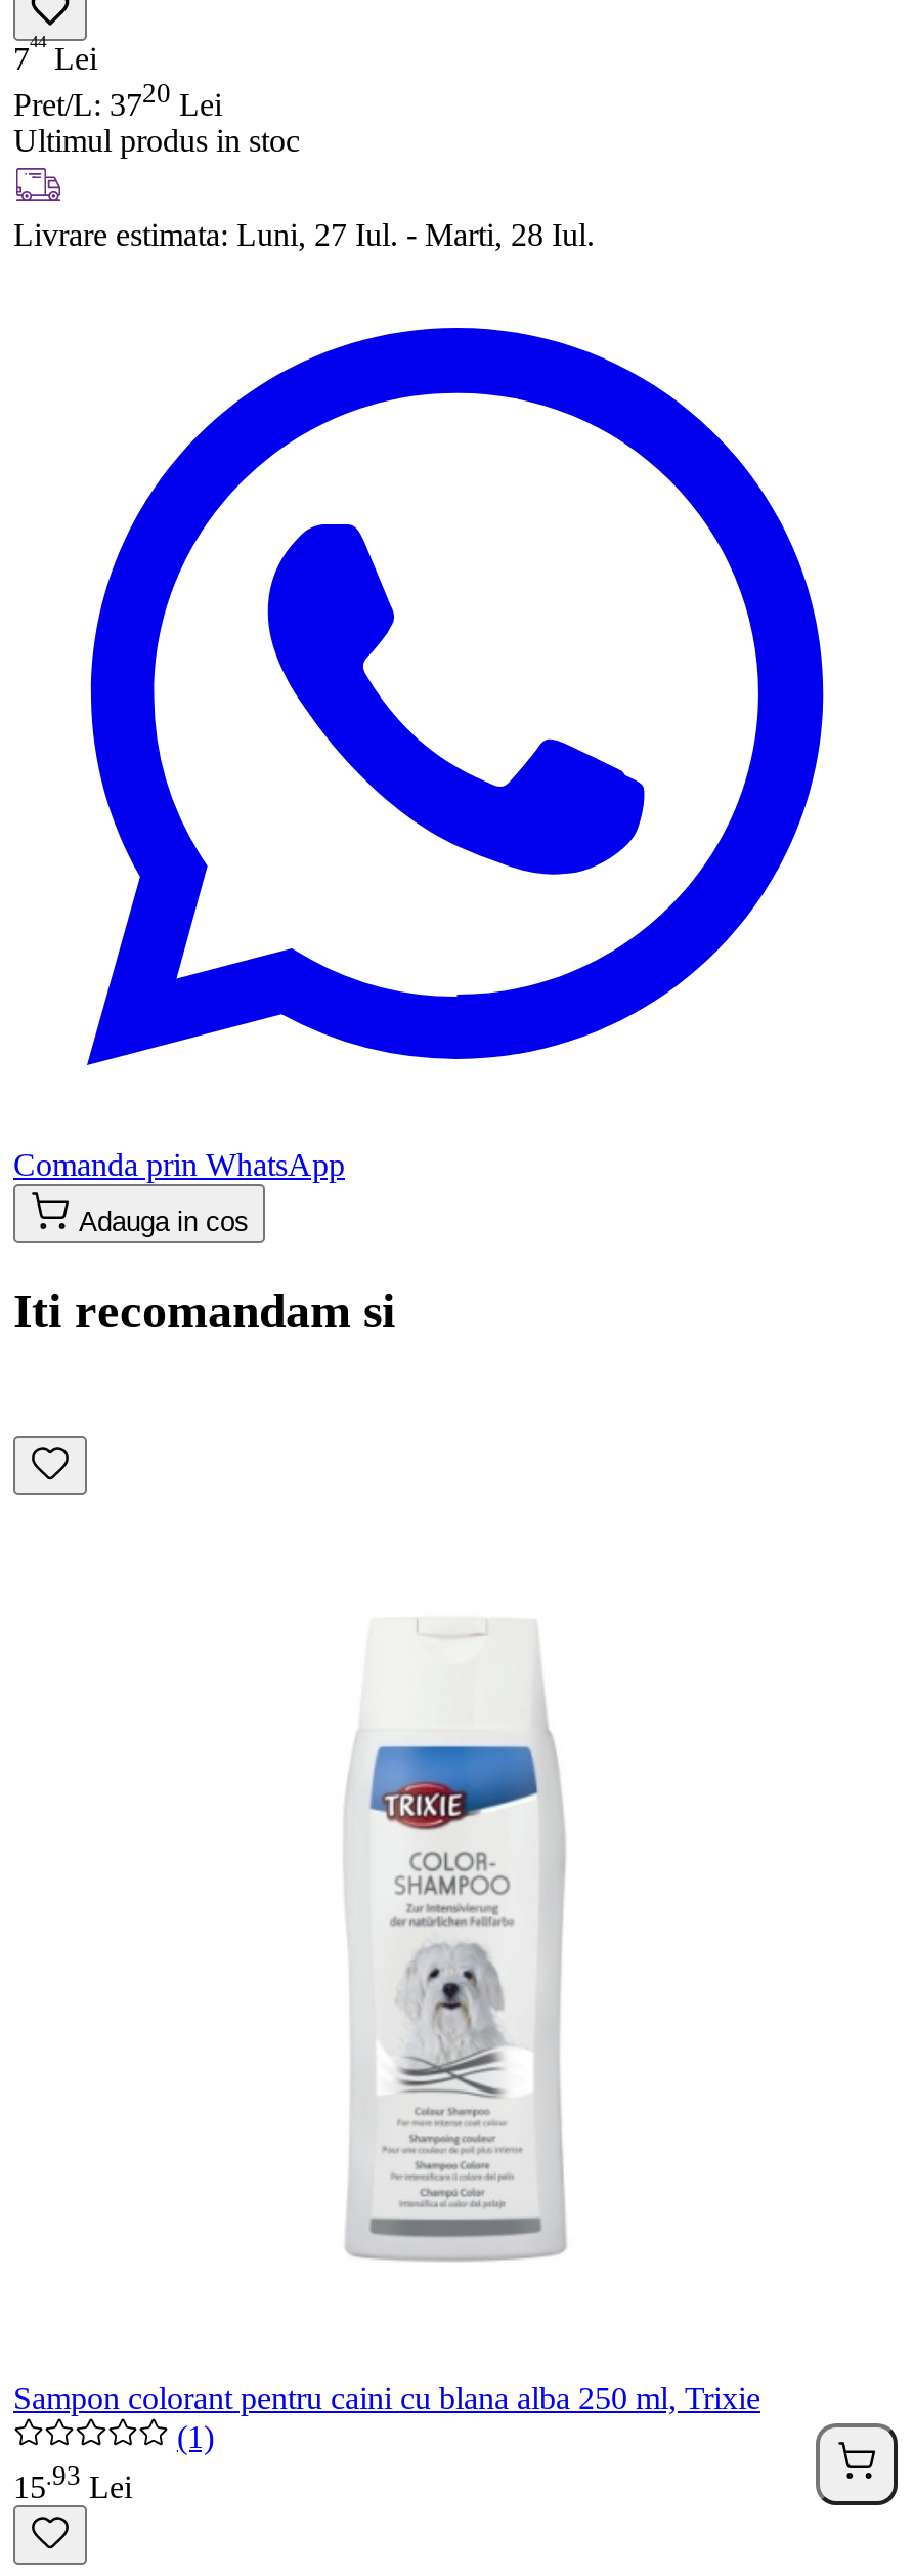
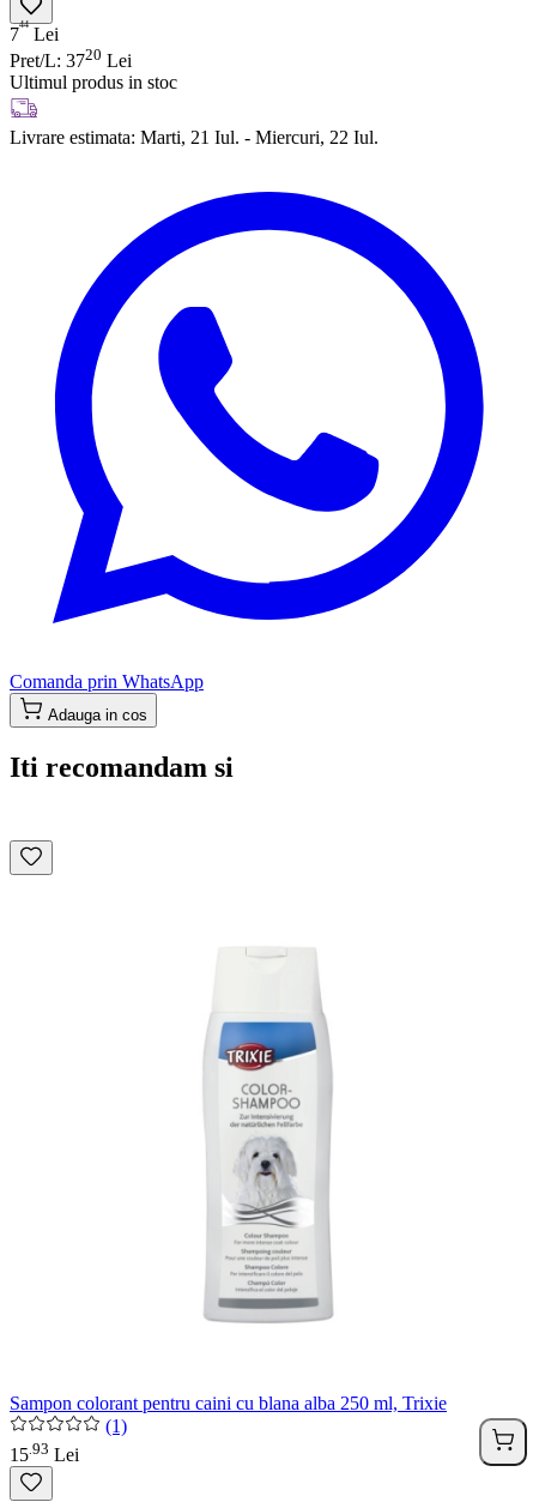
[13,218,595,252] Livrare estimata: Luni, 27 Iul. - Marti, 28 Iul. -> [10,127,378,148] Livrare estimata: Marti, 21 Iul. - Miercuri, 22 Iul.

